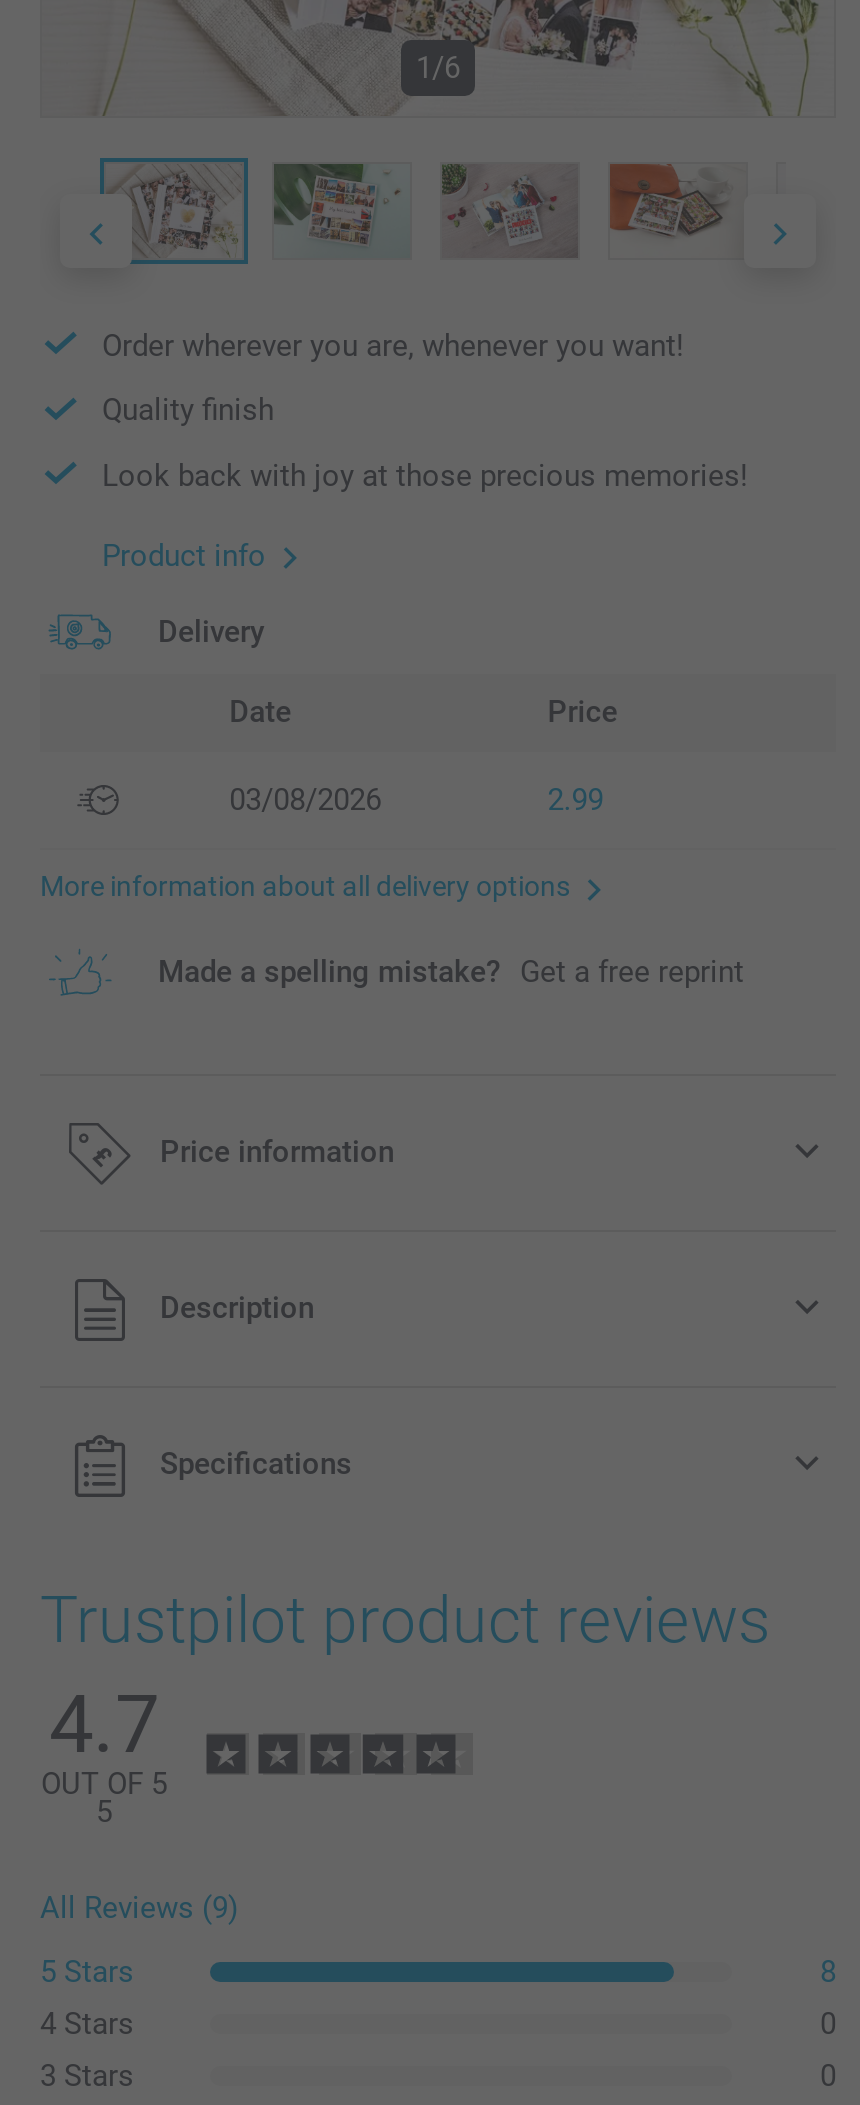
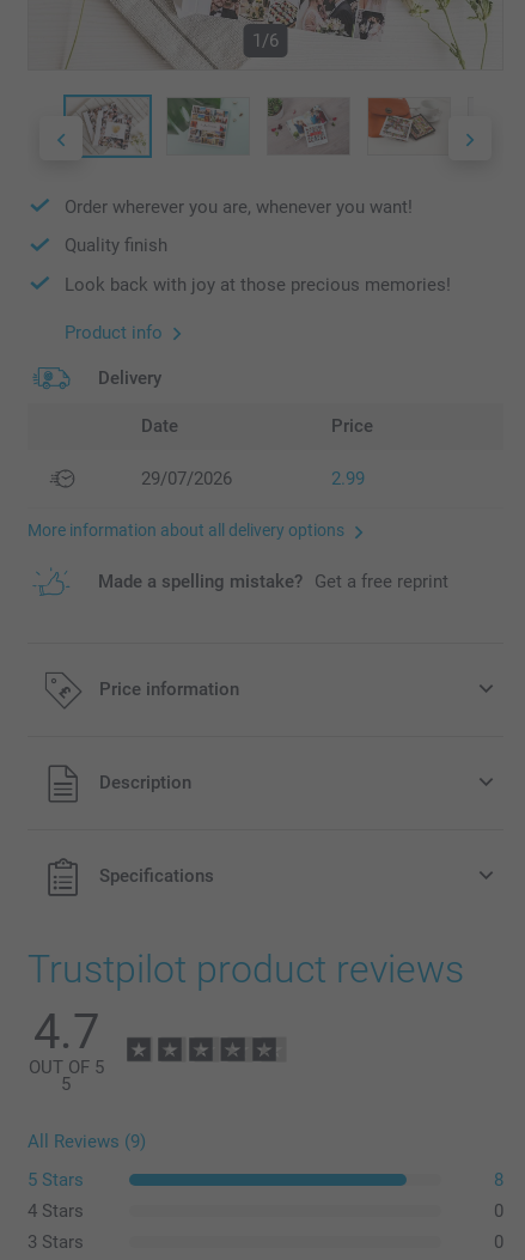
[229,783,381,819] 03/08/2026 -> [141,468,232,490] 29/07/2026

